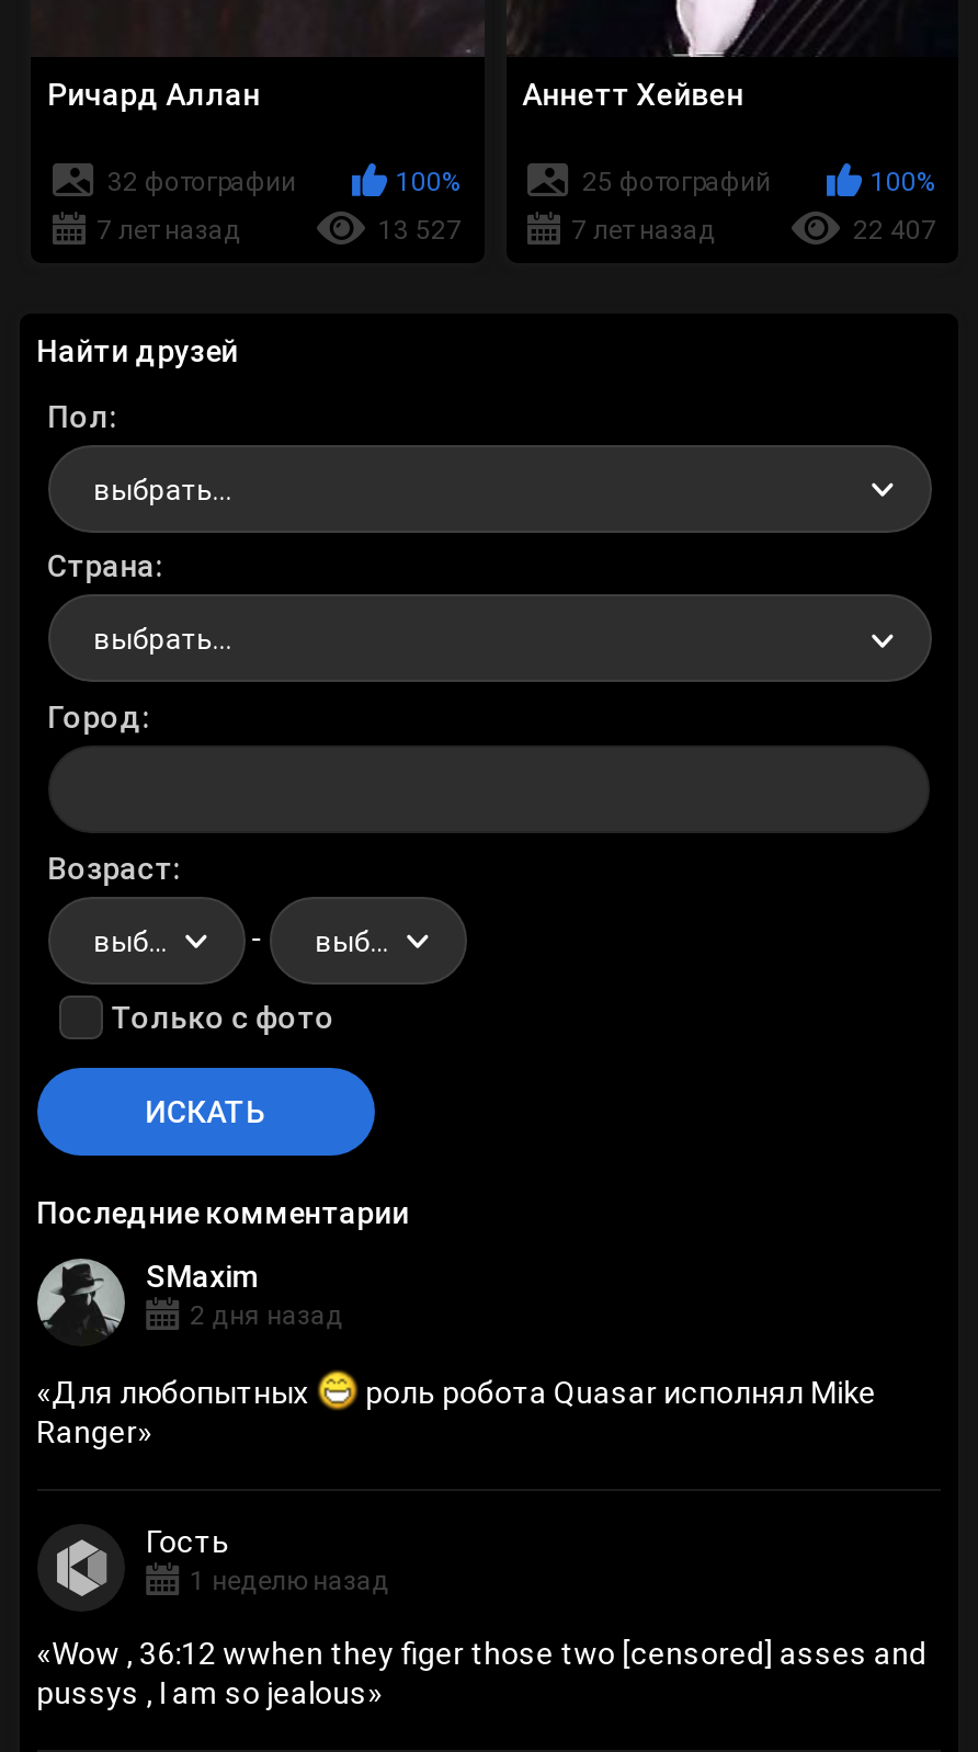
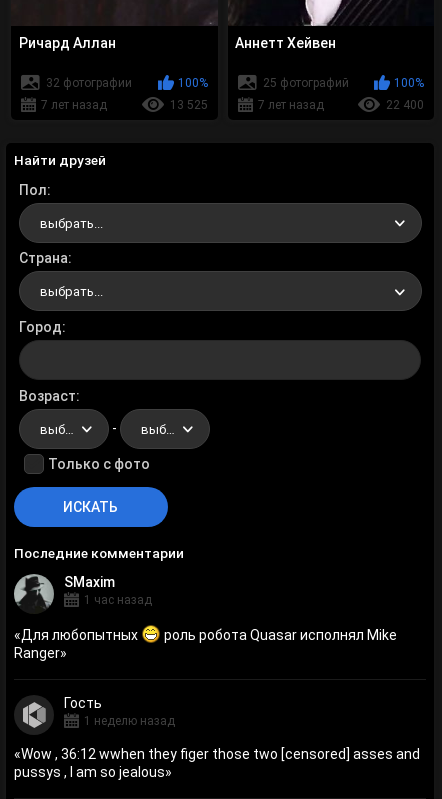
[378,215,462,246] 13 527 -> [169,98,207,112] 13 525
[853,215,936,246] 22 407 -> [386,98,424,112] 22 400
[190,1300,343,1331] 2 дня назад -> [84,593,152,607] 1 час назад

